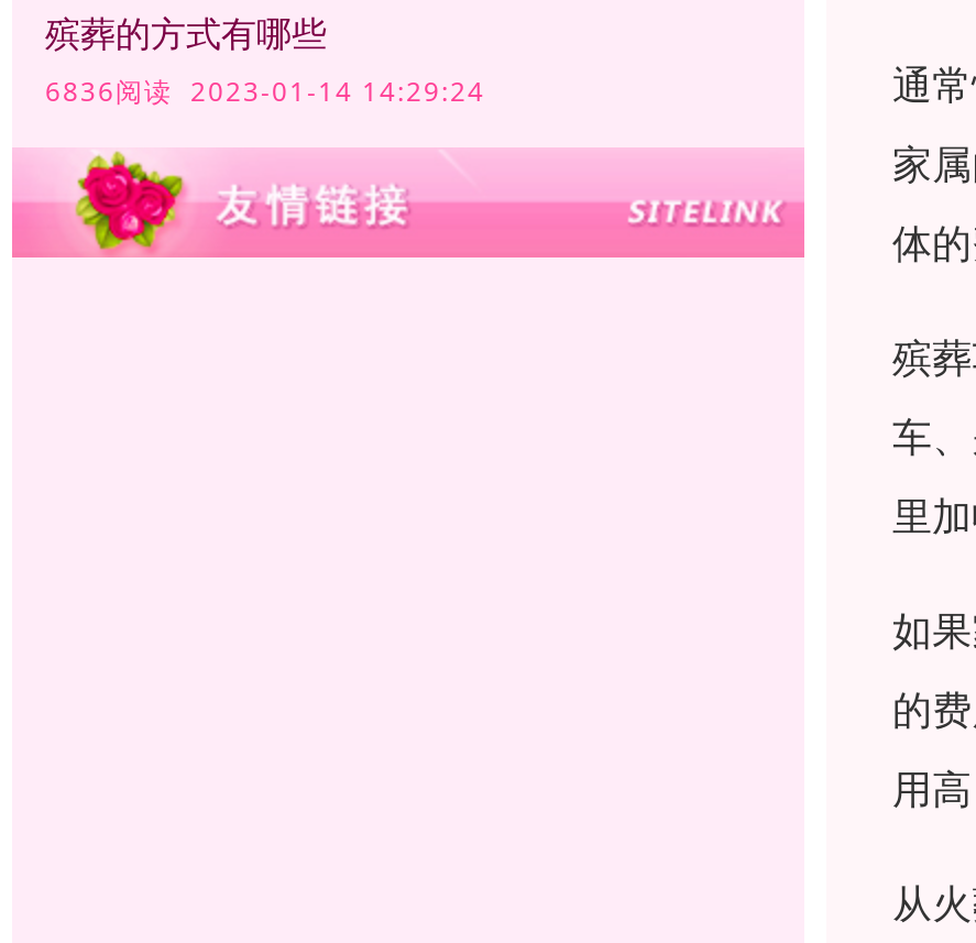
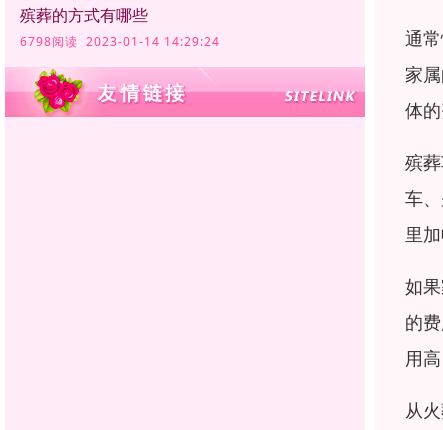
[45,73,485,110] 6836阅读 2023-01-14 14:29:24 -> [20,33,220,50] 6798阅读 2023-01-14 14:29:24

